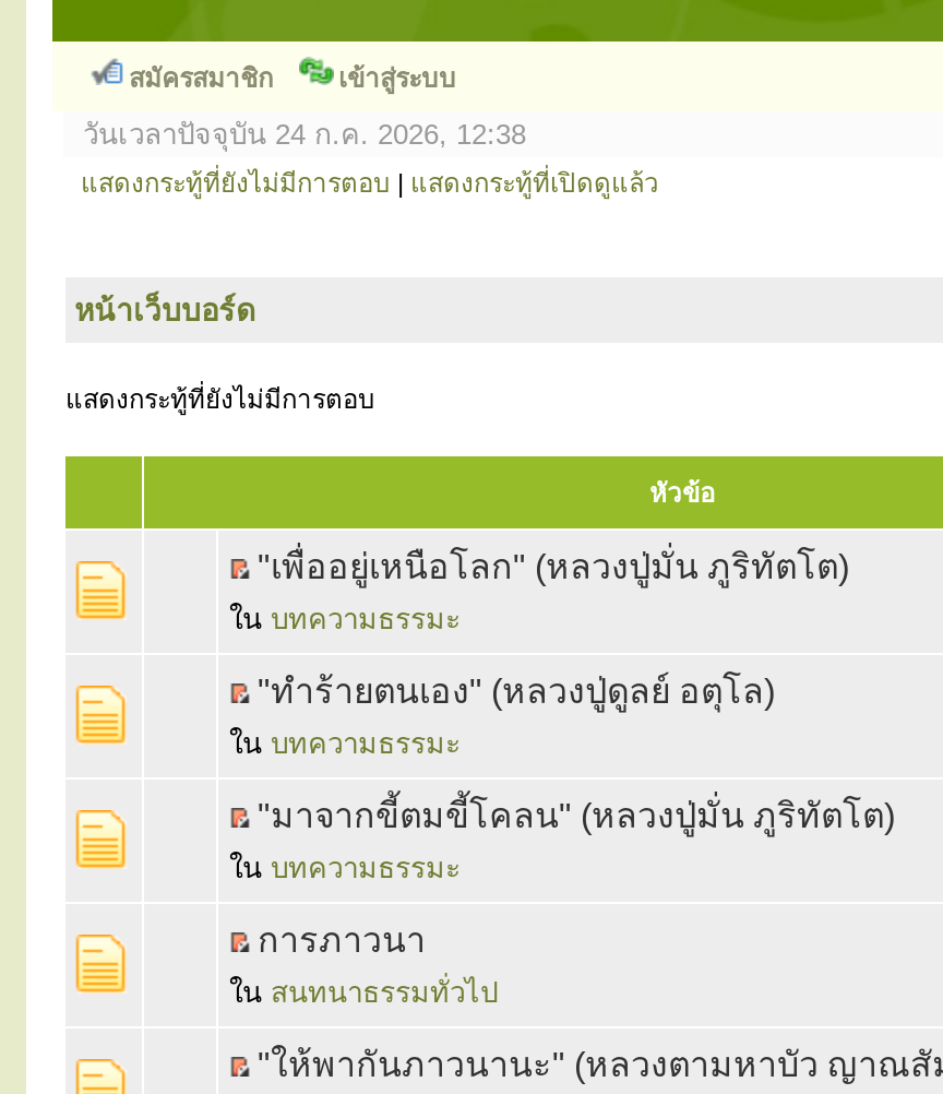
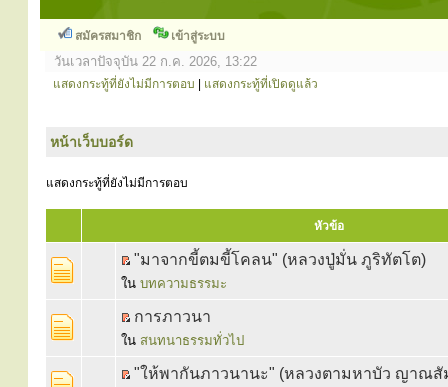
[83,118,544,151] วันเวลาปัจจุบัน 24 ก.ค. 2026, 12:38 -> [54,54,265,69] วันเวลาปัจจุบัน 22 ก.ค. 2026, 13:22
[229,548,849,760] "เพื่ออยู่เหนือโลก" (หลวงปู่มั่น ภูริทัตโต) | ในบทความธรรมะ | "ทำร้ายตนเอง" (หลวงปู่ดูลย์ อตุโล) | ในบทความธรรมะ -> none

